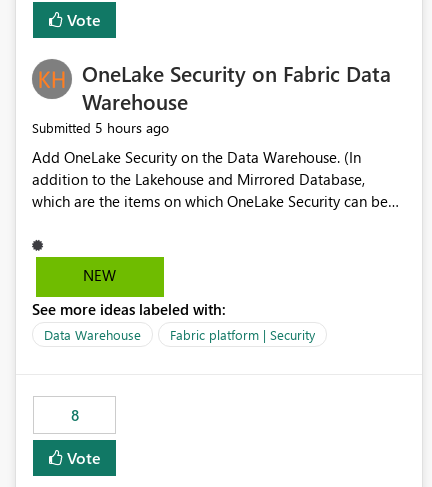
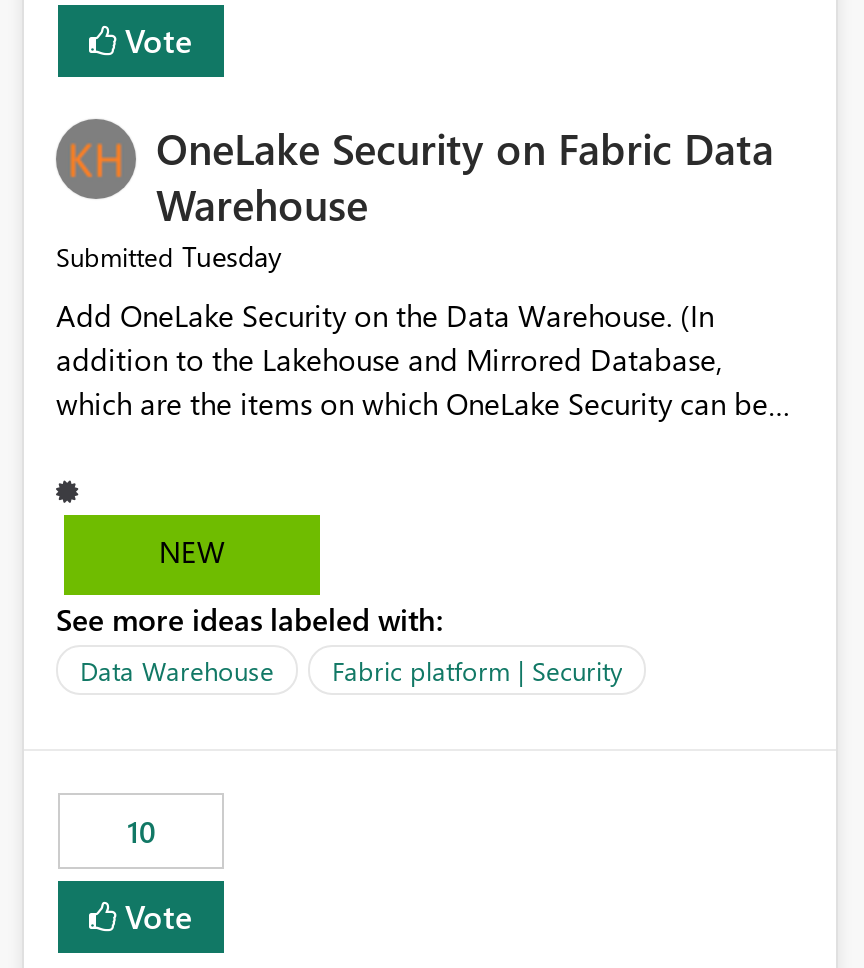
[32,118,169,137] Submitted 5 hours ago -> [56,238,282,276] Submitted Tuesday
[70,405,78,425] 8 -> [127,812,155,852] 10

